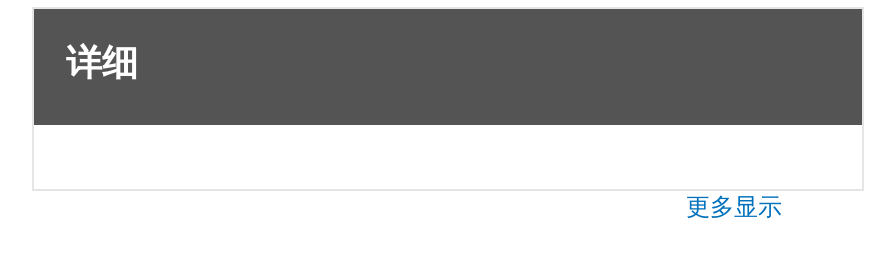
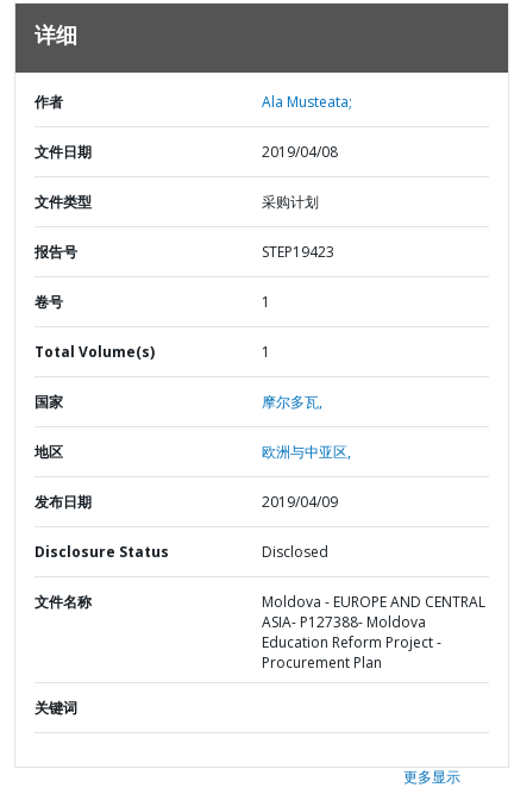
none -> [35,92,485,718] 作者 | Ala Musteata; | 文件日期 | 2019/04/08 | 文件类型 | 采购计划 | 报告号 | STEP19423 | 卷号 | 1 | Total Volume(s) | 1 | 国家 | 摩尔多瓦, | 地区 | 欧洲与中亚区, | 发布日期 | 2019/04/09 | Disclosure Status | Disclosed | 文件名称 | Moldova - EUROPE AND CENTRAL | ASIA- P127388- Moldova | Education Reform Project - | Procurement Plan | 关键词

